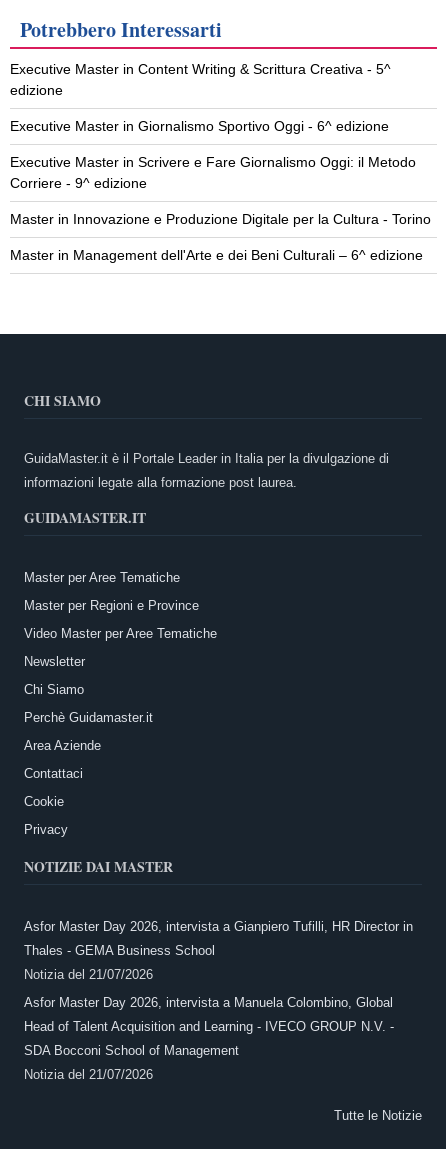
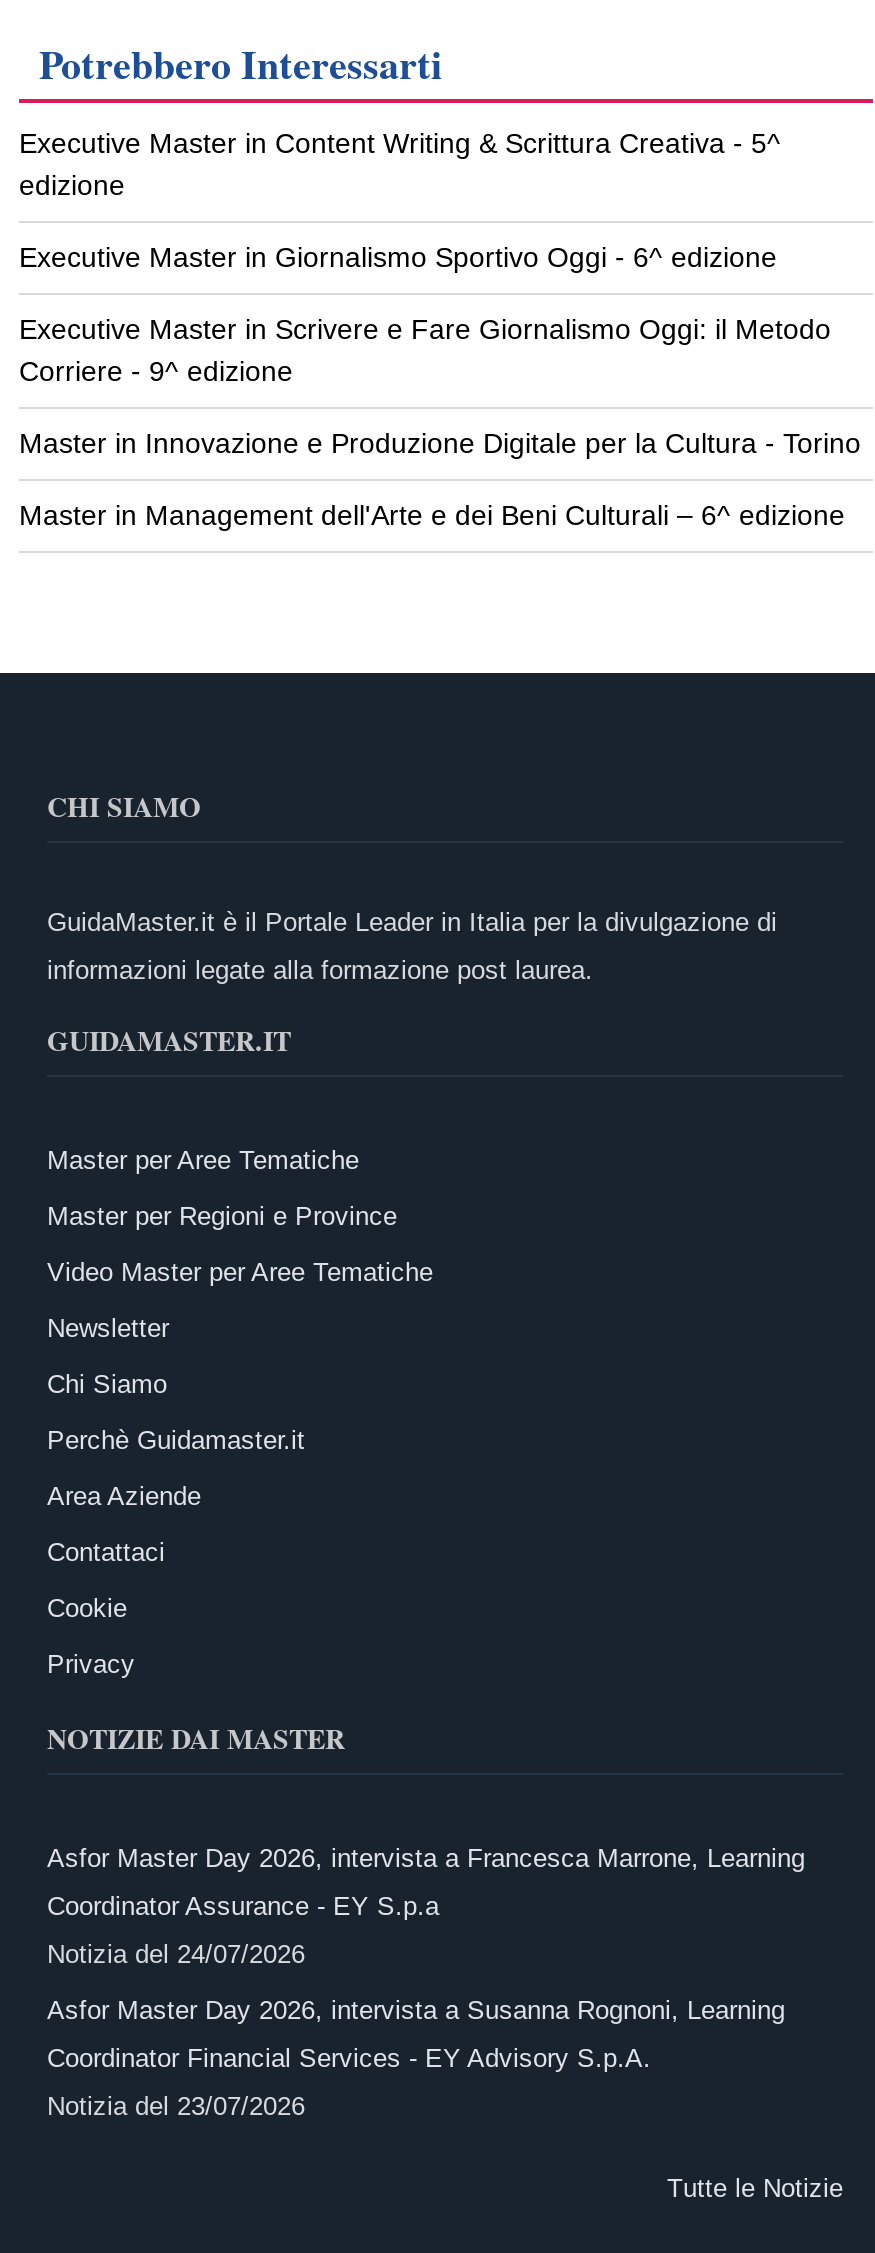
[24,919,413,1082] Asfor Master Day 2026, intervista a Gianpiero Tufilli, HR Director in | Thales - GEMA Business School | Notizia del 21/07/2026 | Asfor Master Day 2026, intervista a Manuela Colombino, Global | Head of Talent Acquisition and Learning - IVECO GROUP N.V. - | SDA Bocconi School of Management | Notizia del 21/07/2026 -> [47,1844,805,2122] Asfor Master Day 2026, intervista a Francesca Marrone, Learning | Coordinator Assurance - EY S.p.a | Notizia del 24/07/2026 | Asfor Master Day 2026, intervista a Susanna Rognoni, Learning | Coordinator Financial Services - EY Advisory S.p.A. | Notizia del 23/07/2026

